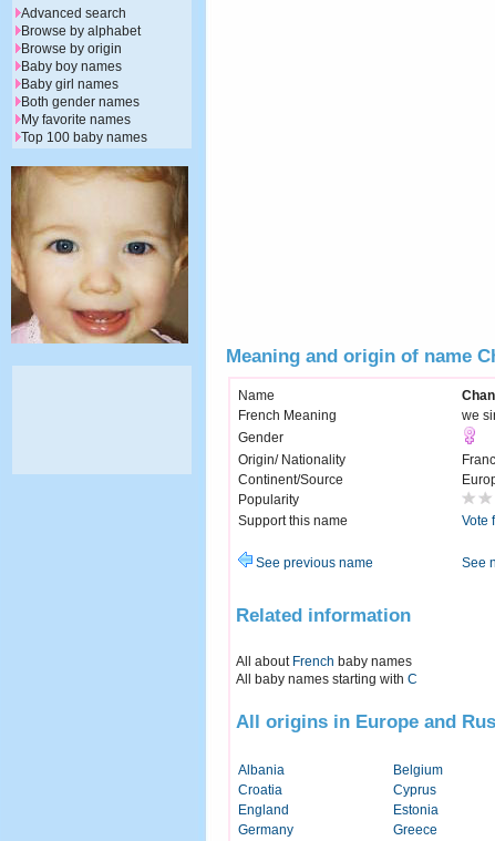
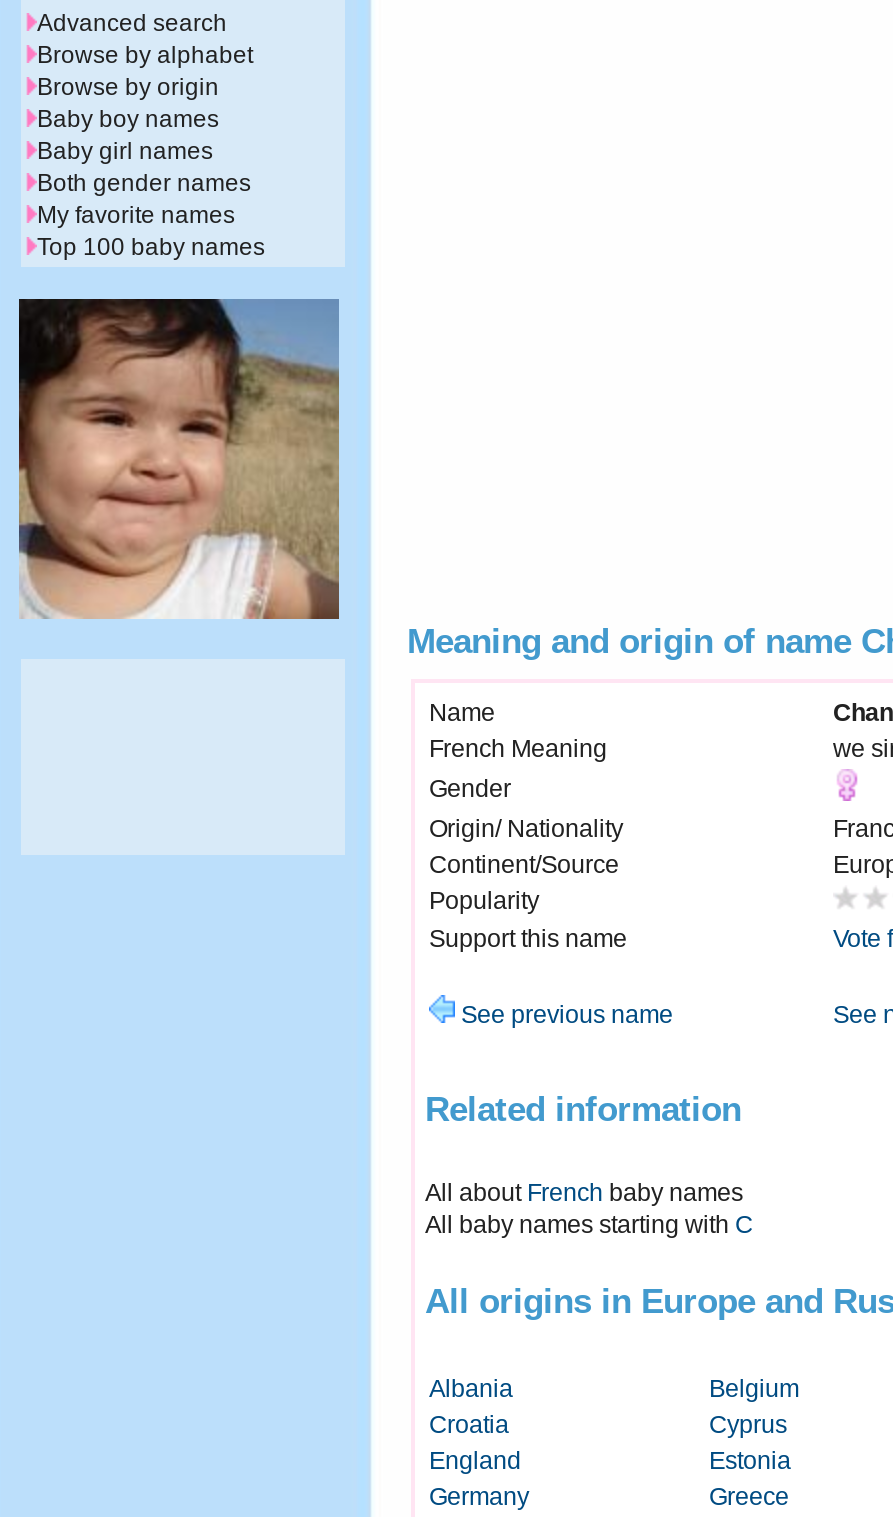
[10,165,189,345] [image] -> [17,297,341,619] [image]

